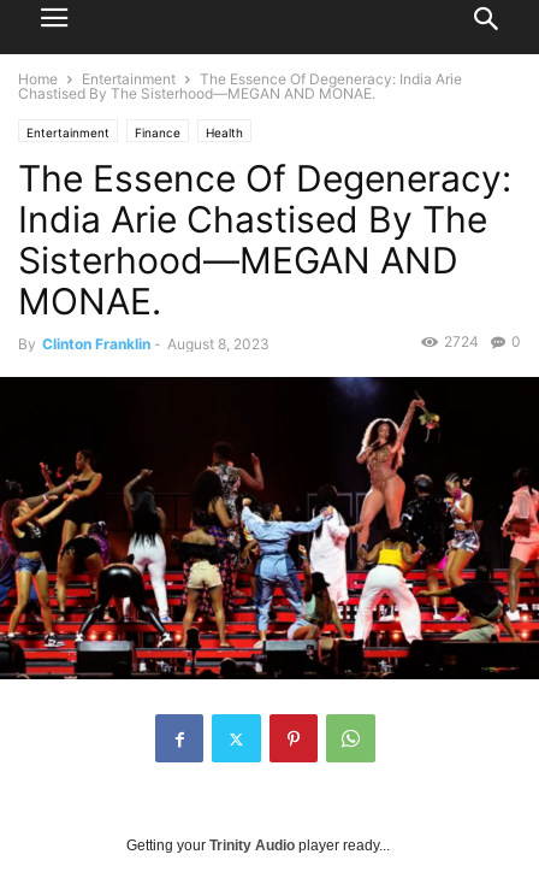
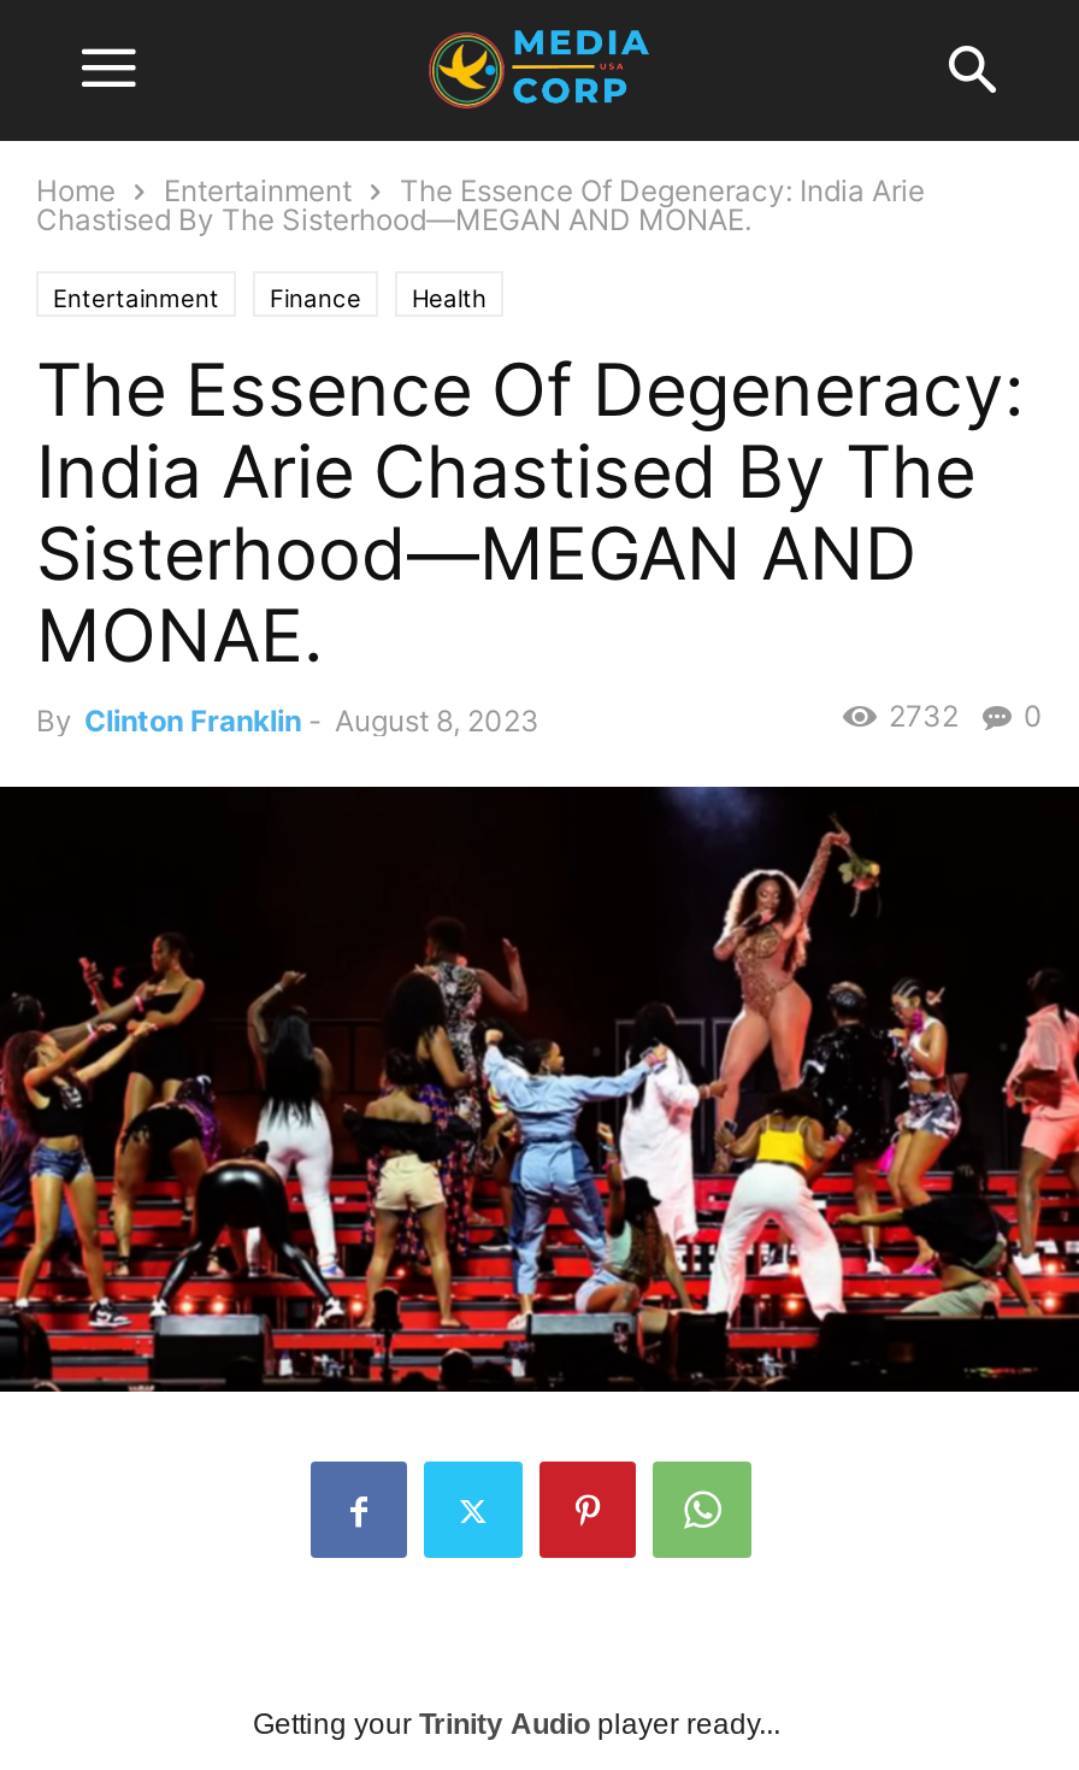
none -> [426,28,650,110] [image]
[444,332,521,350] 2724 0 -> [889,698,1043,734] 2732 0

